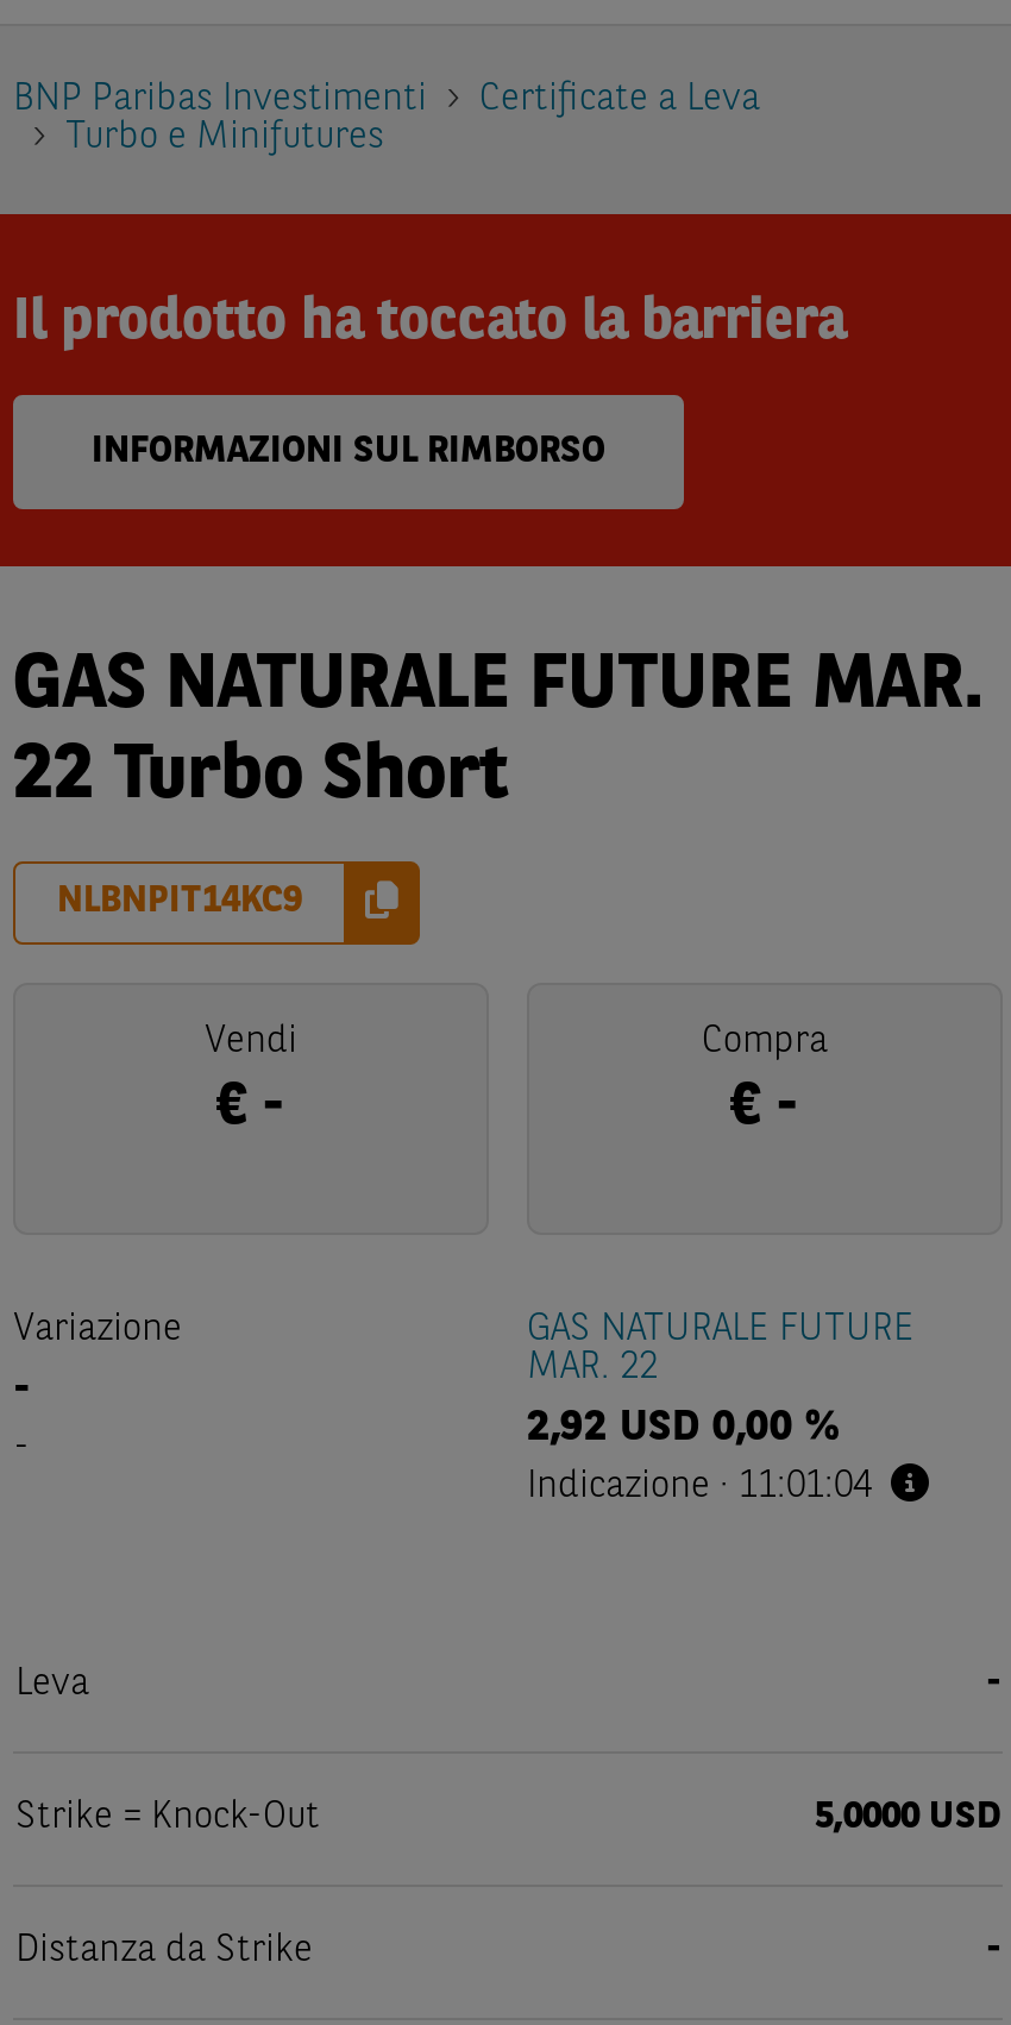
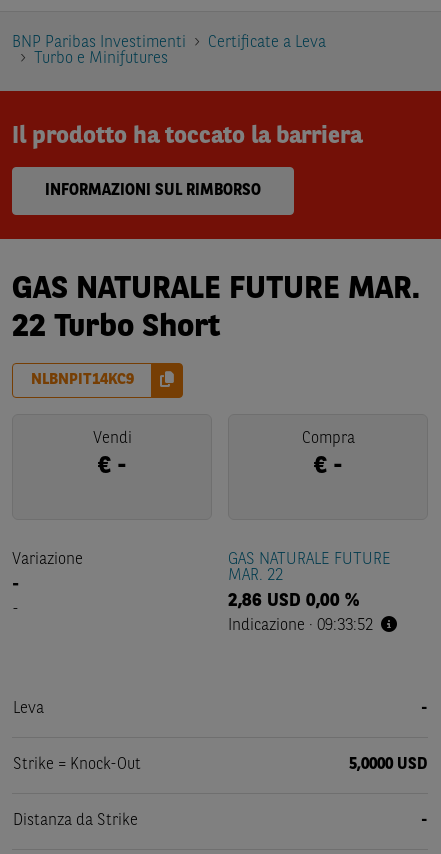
[527,1406,839,1449] 2,92 USD 0,00 % -> [228,592,359,610] 2,86 USD 0,00 %
[527,1468,872,1506] Indicazione · 11:01:04 -> [228,618,373,634] Indicazione · 09:33:52

